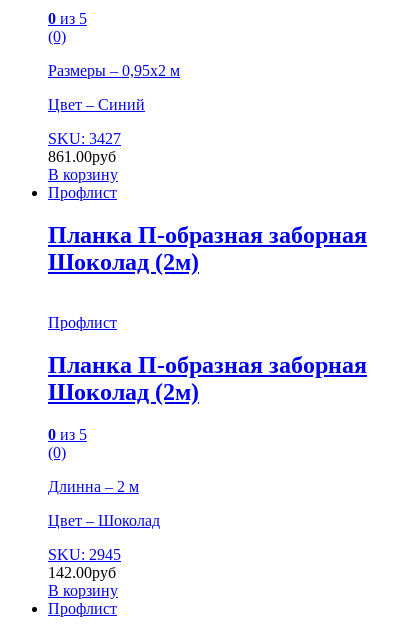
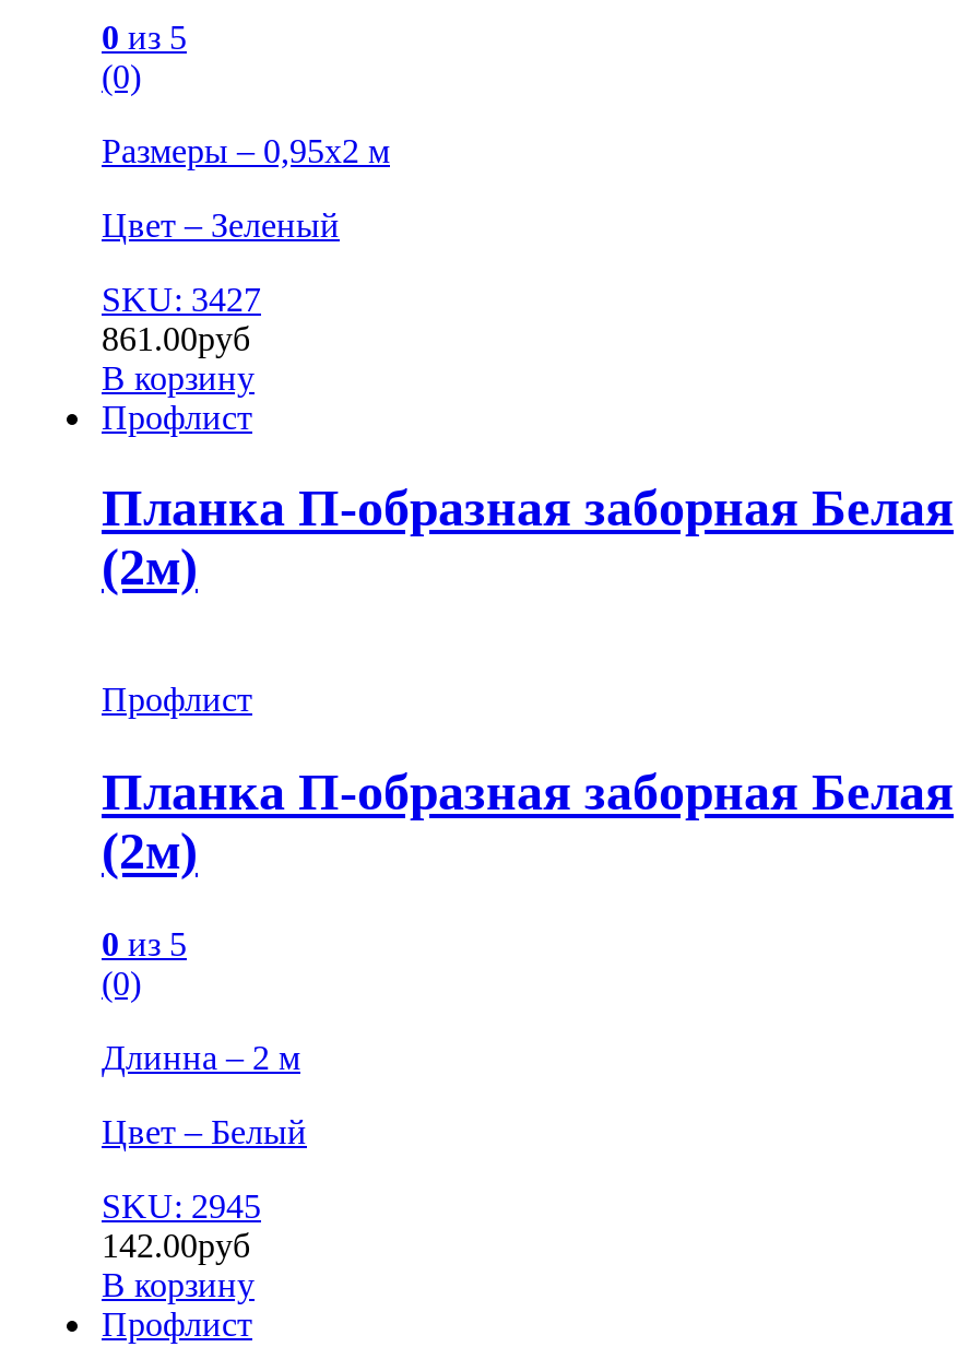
[48,96,145,113] Цвет – Синий -> [102,205,340,242] Цвет – Зеленый
[48,222,367,275] Планка П-образная заборная | Шоколад (2м) -> [102,480,954,596] Планка П-образная заборная Белая | (2м)
[48,352,367,405] Планка П-образная заборная | Шоколад (2м) -> [102,764,954,879] Планка П-образная заборная Белая | (2м)
[48,512,160,529] Цвет – Шоколад -> [102,1113,307,1150] Цвет – Белый

